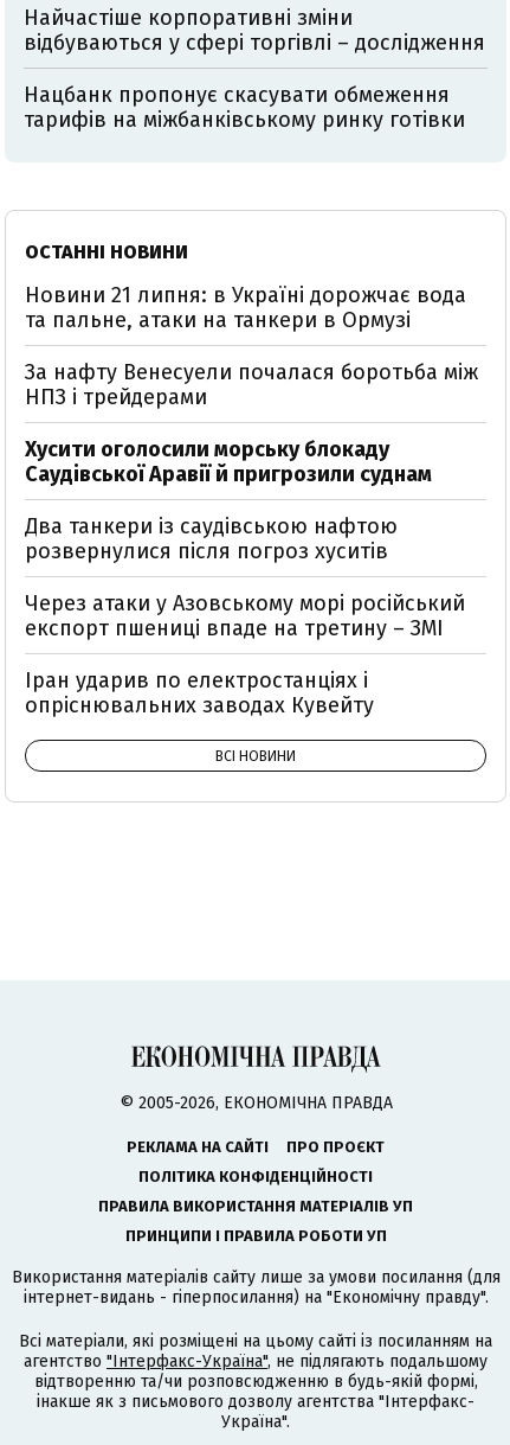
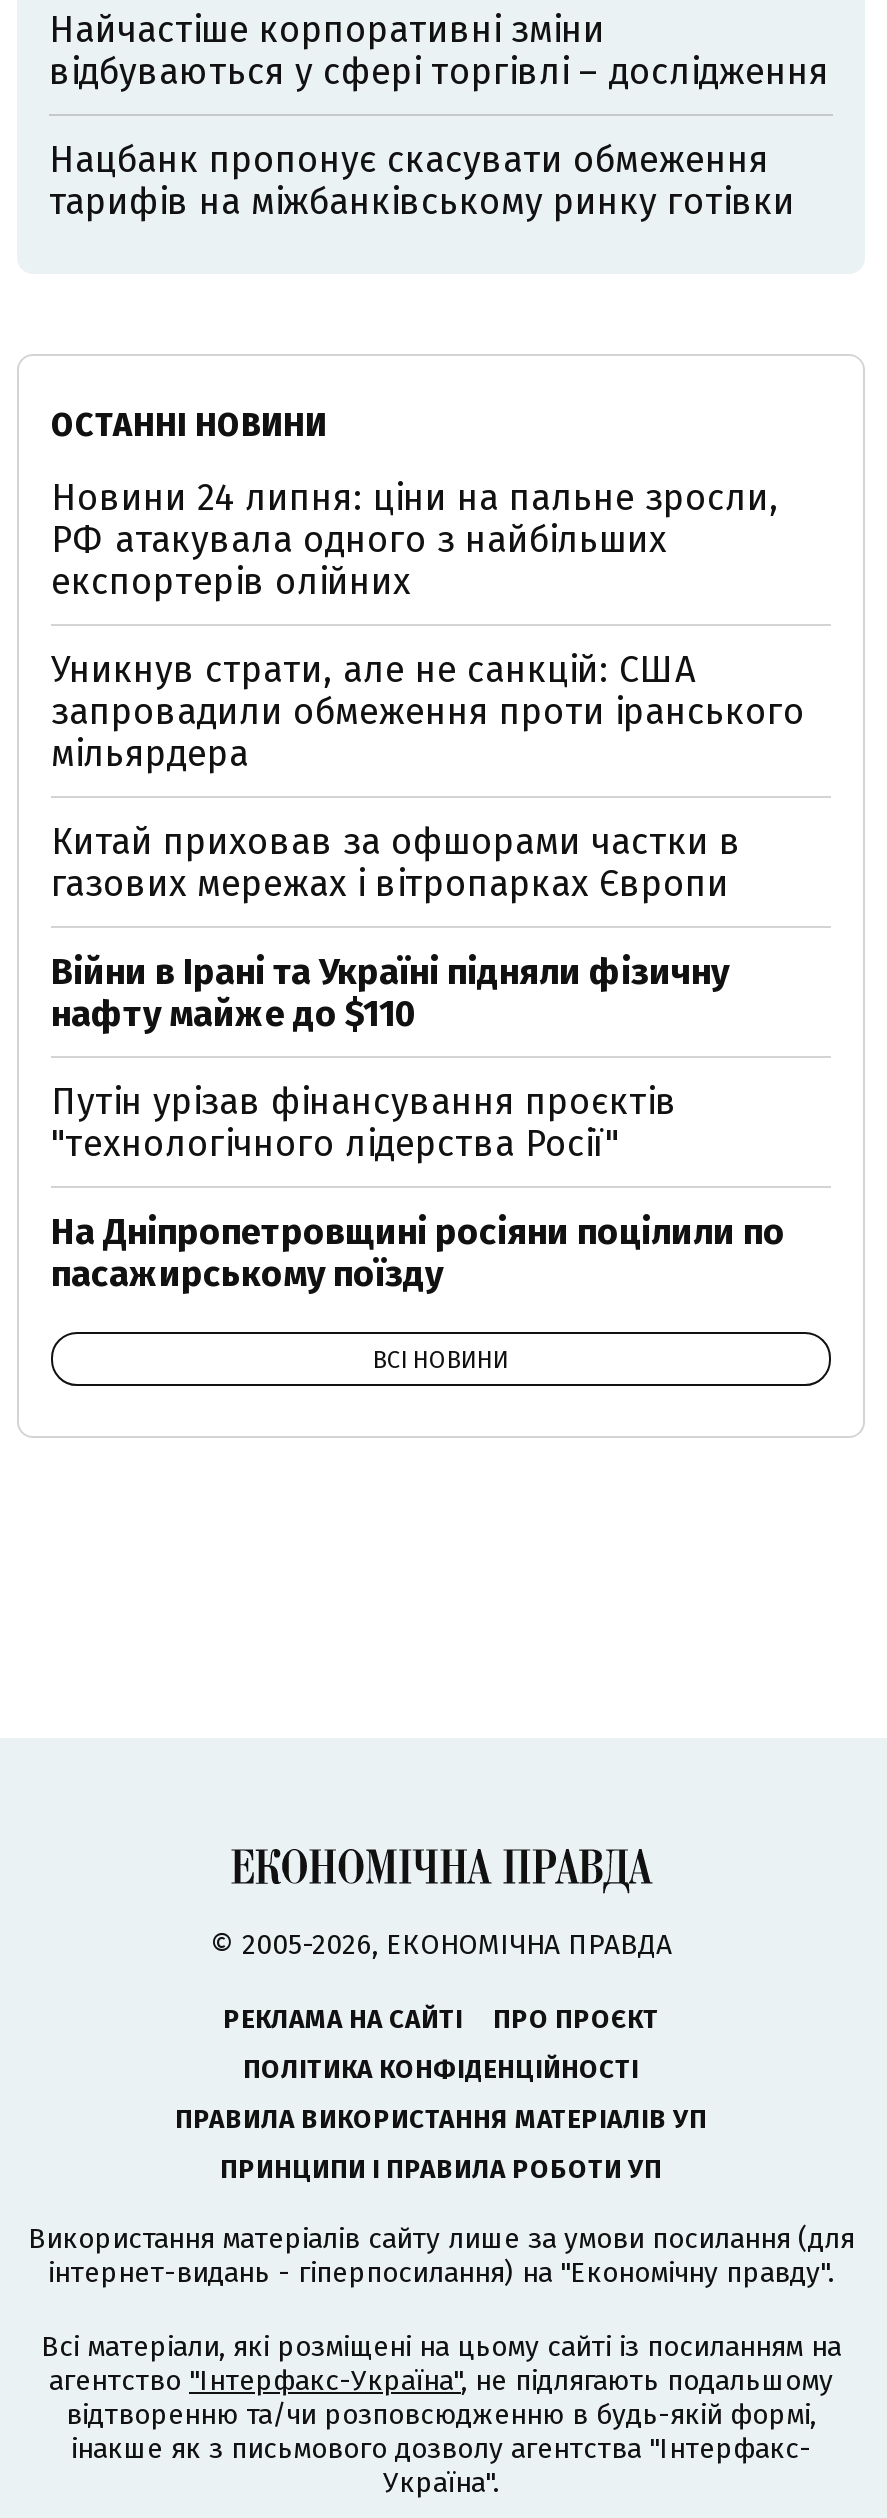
[25,282,466,333] Новини 21 липня: в Україні дорожчає вода | та пальне, атаки на танкери в Ормузі -> [51,476,779,604] Новини 24 липня: ціни на пальне зросли, | РФ атакувала одного з найбільших | експортерів олійних
[25,359,478,410] За нафту Венесуели почалася боротьба між | НПЗ і трейдерами -> [51,648,805,776] Уникнув страти, але не санкцій: США | запровадили обмеження проти іранського | мільярдера
[25,436,432,487] Хусити оголосили морську блокаду | Саудівської Аравії й пригрозили суднам -> [51,820,741,906] Китай приховав за офшорами частки в | газових мережах і вітропарках Європи
[25,513,398,564] Два танкери із саудівською нафтою | розвернулися після погроз хуситів -> [51,950,729,1036] Війни в Ірані та Україні підняли фізичну | нафту майже до $110
[25,590,465,641] Через атаки у Азовському морі російський | експорт пшениці впаде на третину – ЗМІ -> [51,1080,677,1166] Путін урізав фінансування проєктів | "технологічного лідерства Росії"
[25,667,374,718] Іран ударив по електростанціях і | опріснювальних заводах Кувейту -> [51,1210,785,1296] На Дніпропетровщині росіяни поцілили по | пасажирському поїзду

